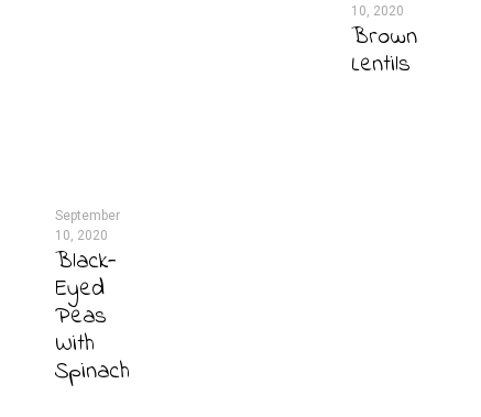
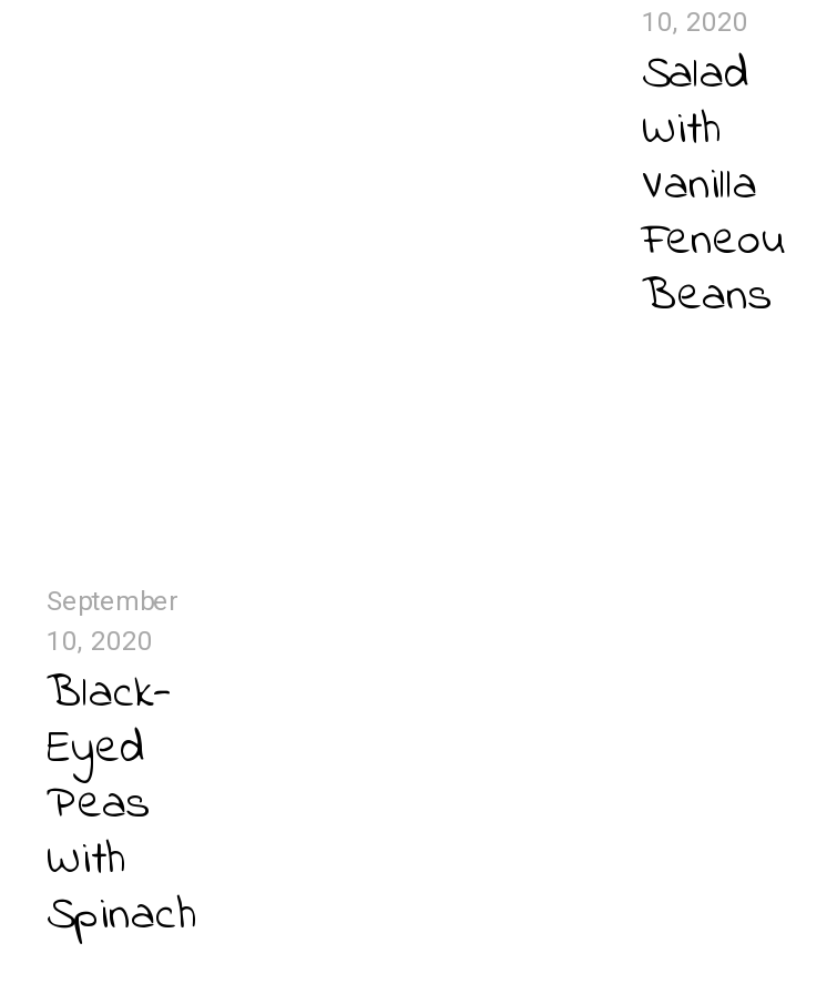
[351,21,417,81] Brown | Lentils -> [642,42,788,330] Salad | With | Vanilla | Feneou | Beans

